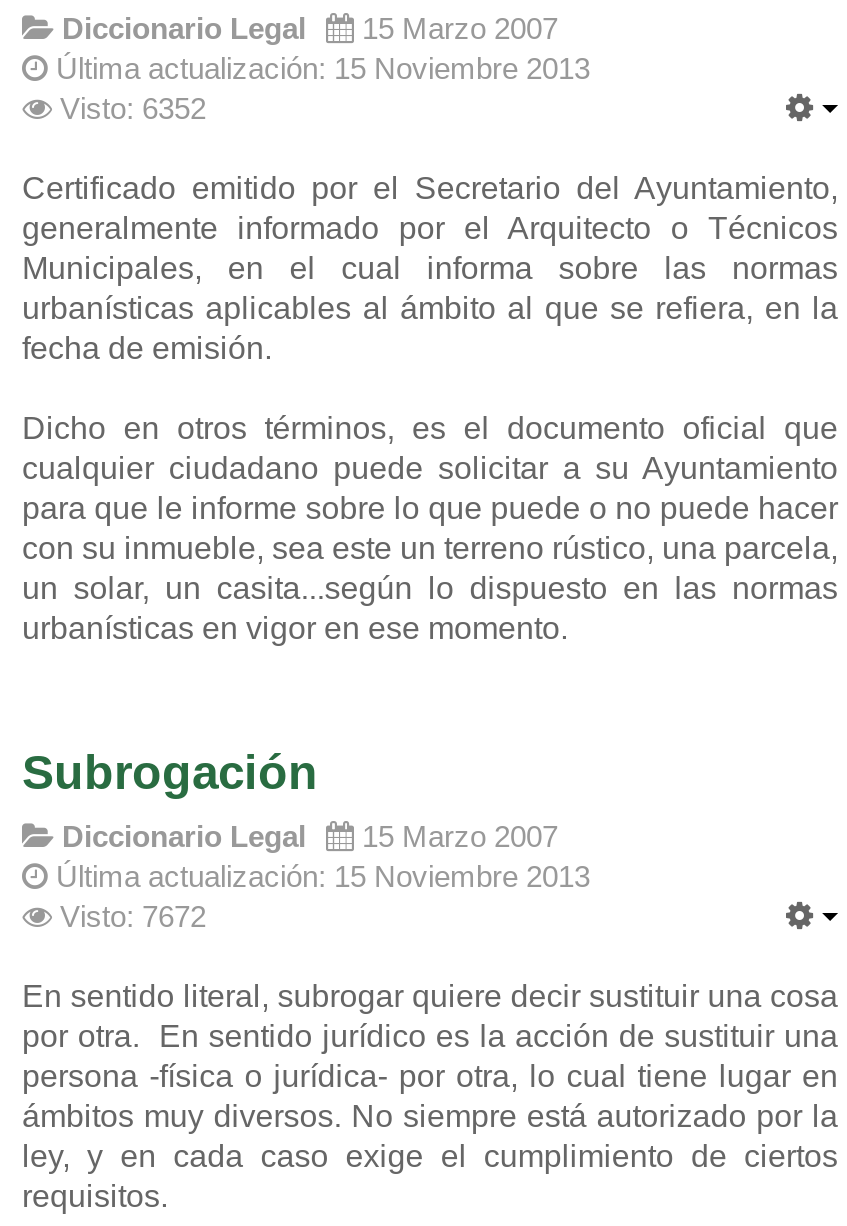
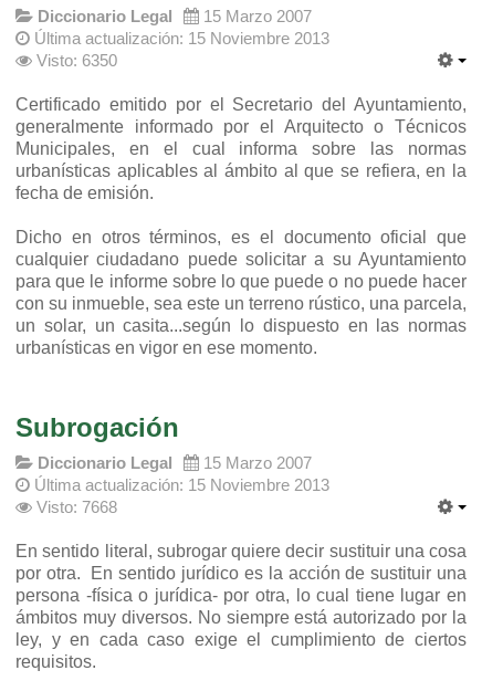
[60,91,206,125] Visto: 6352 -> [36,51,117,70] Visto: 6350
[60,899,206,933] Visto: 7672 -> [36,497,117,516] Visto: 7668

